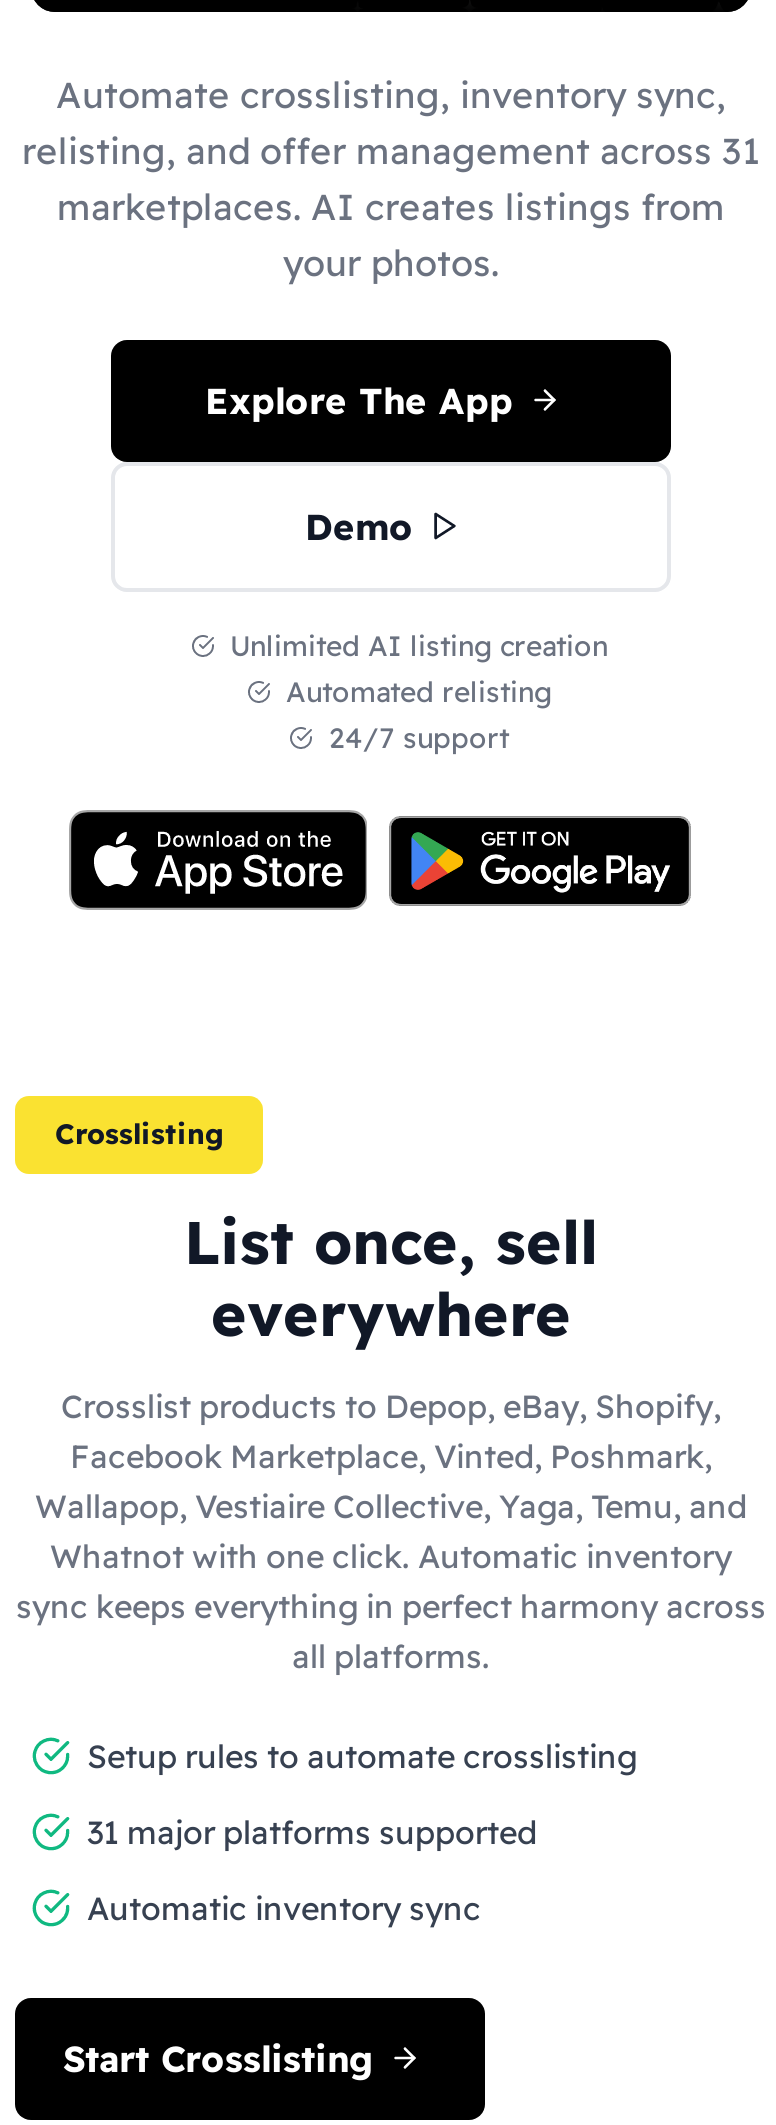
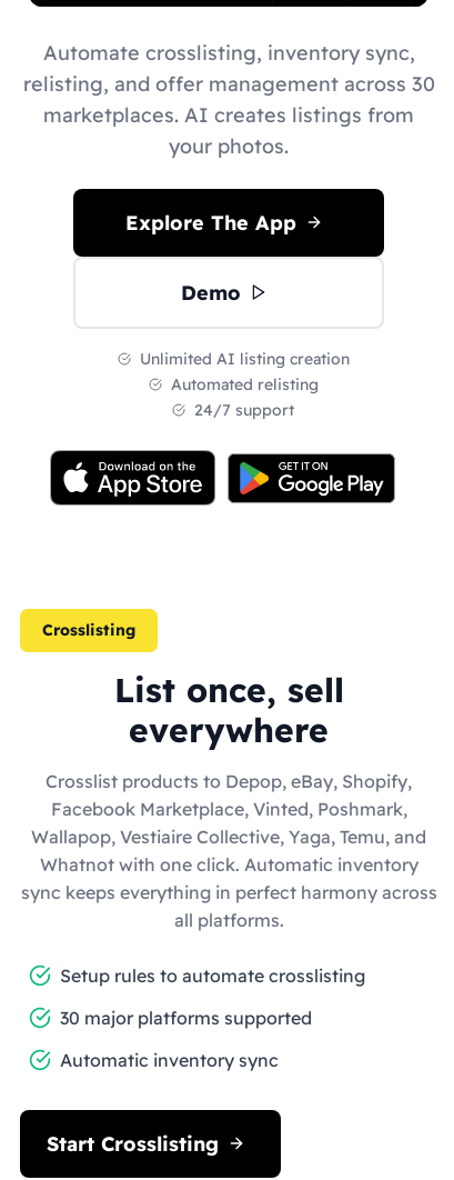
[22,127,760,173] relisting, and offer management across 31 -> [23,71,435,96] relisting, and offer management across 30
[87,1811,537,1851] 31 major platforms supported -> [60,1006,312,1028] 30 major platforms supported

